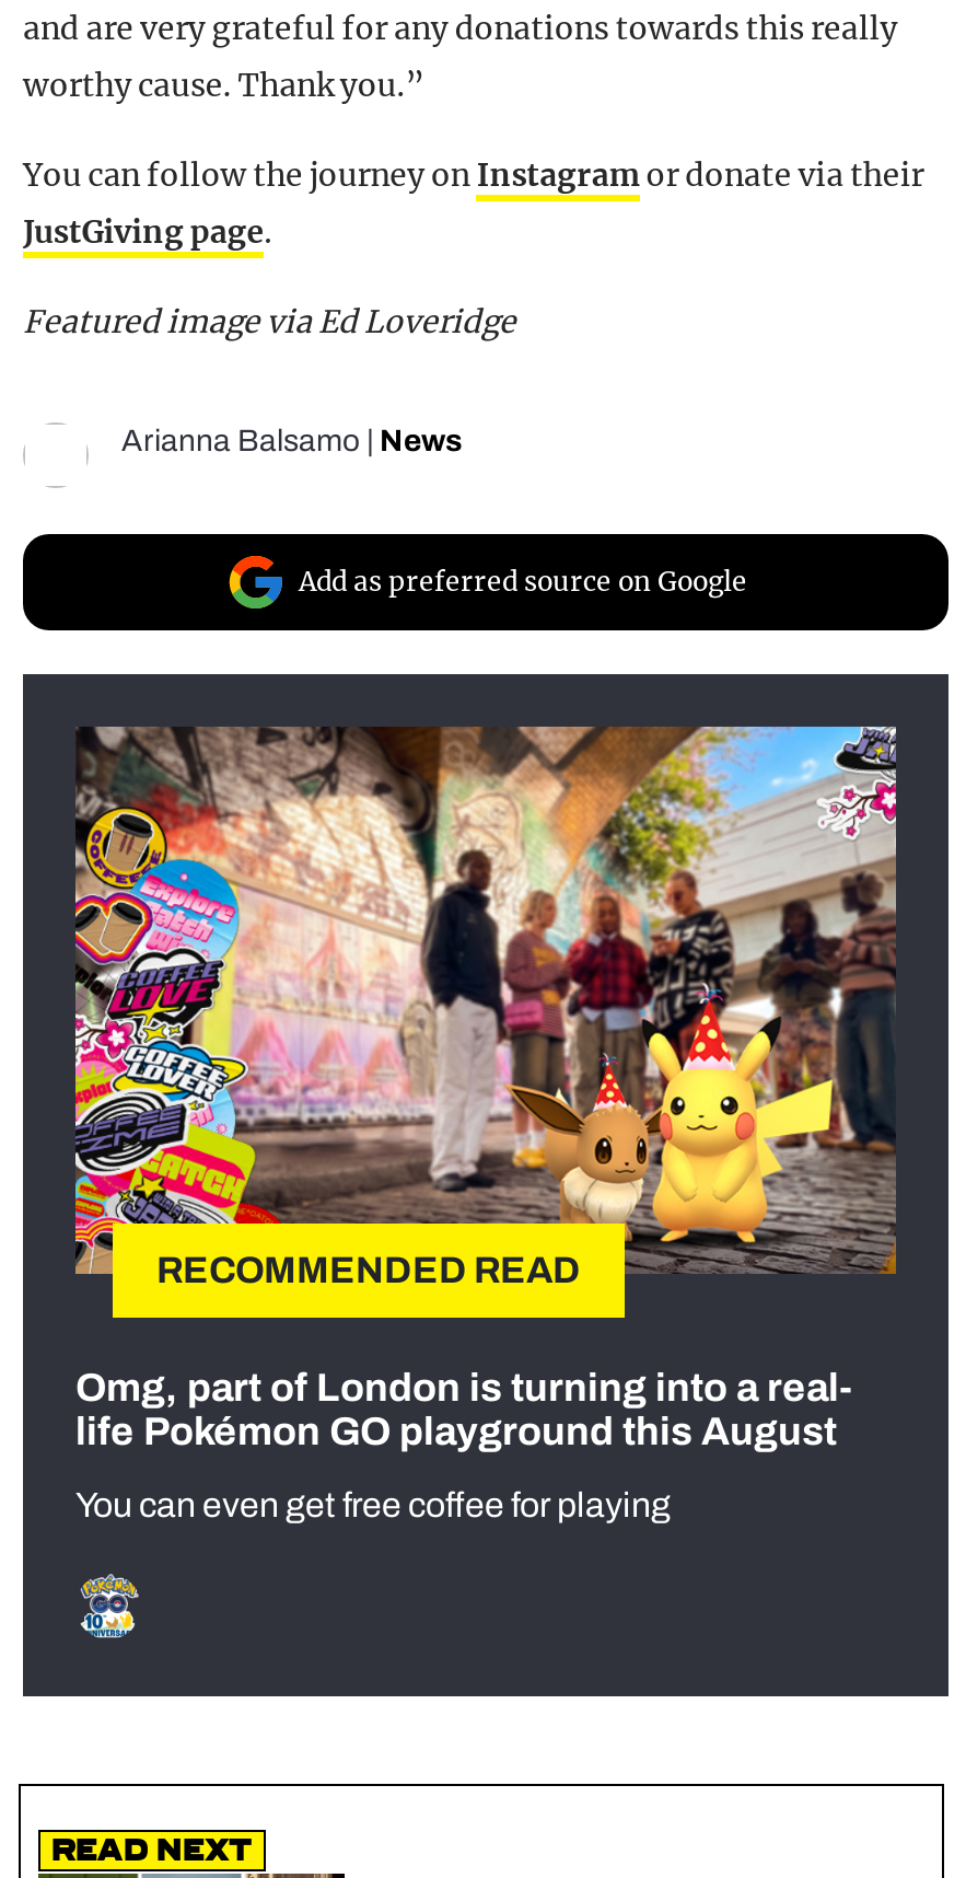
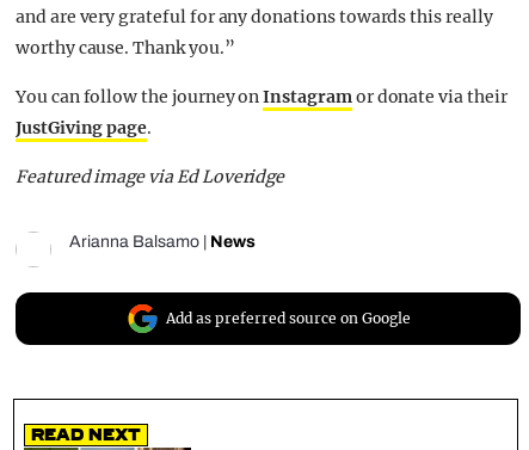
[21,672,951,1699] [image] | RECOMMENDED READ | Omg, part of London is turning into a real- | life Pokémon GO playground this August | You can even get free coffee for playing -> none

